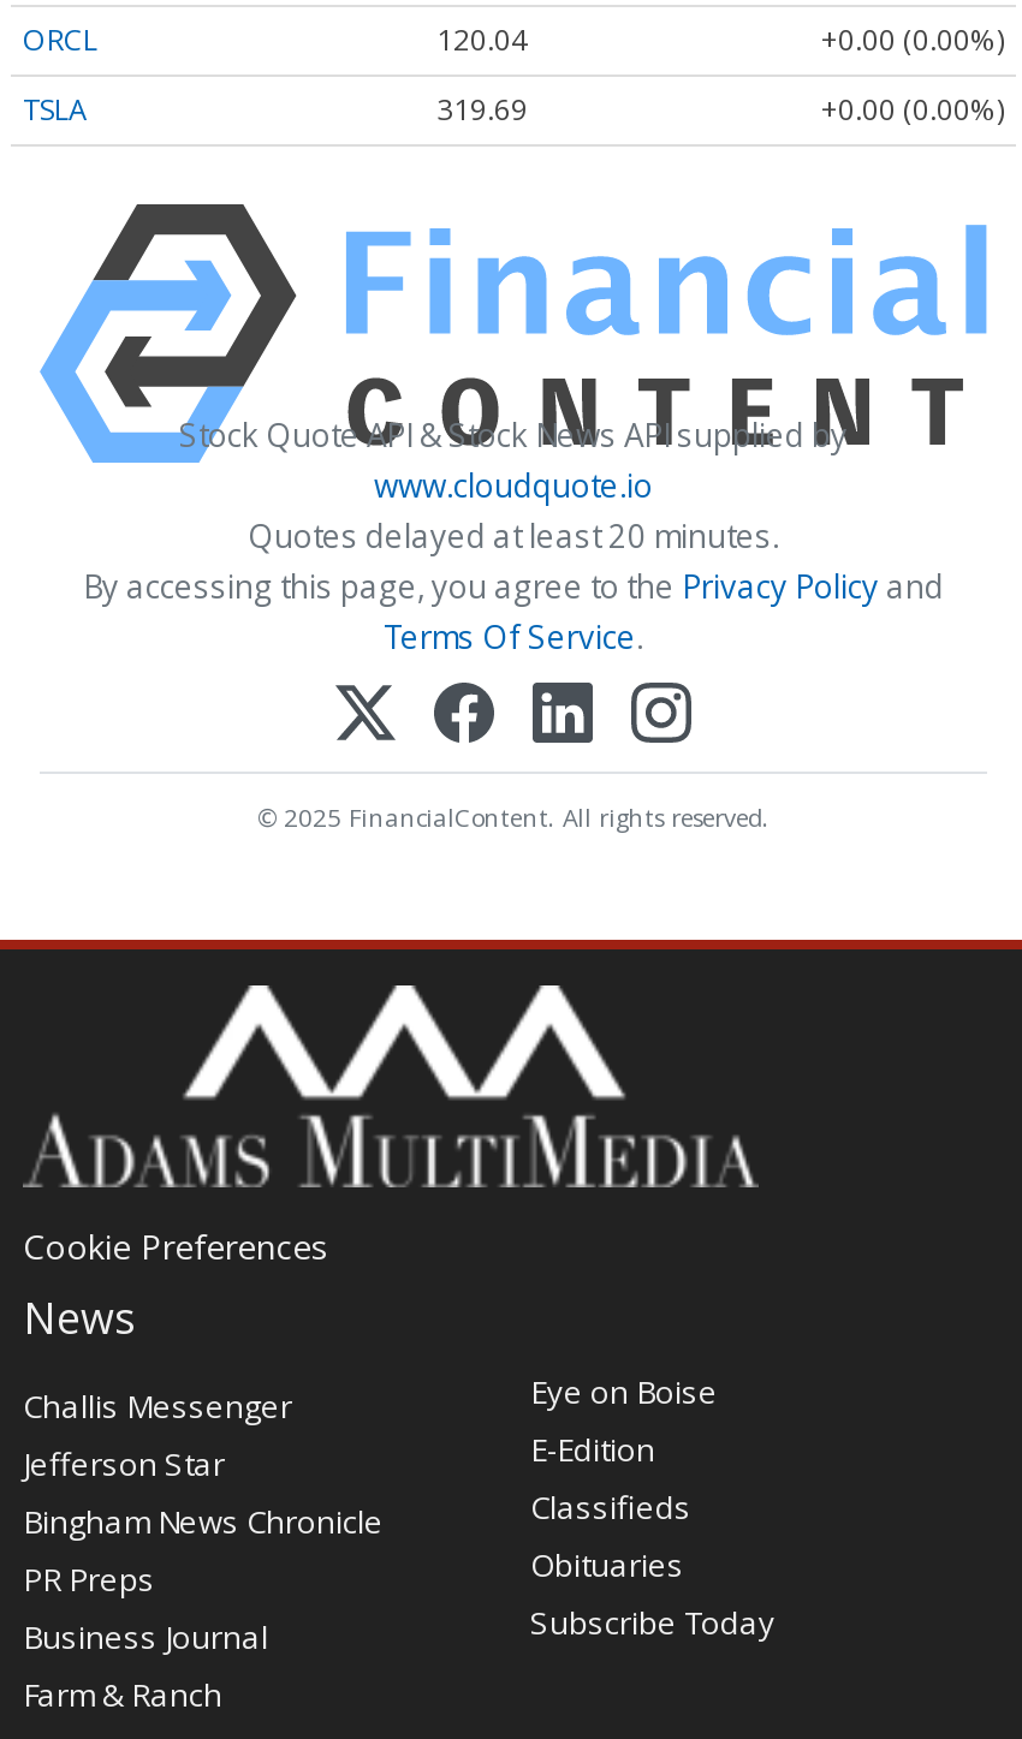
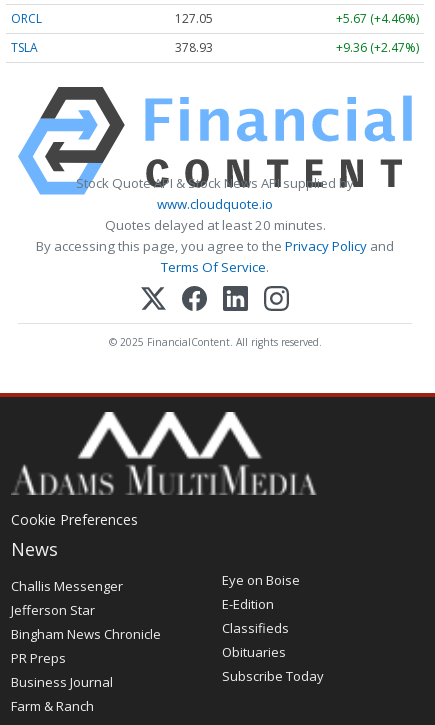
[436,18,528,59] 120.04 -> [175,9,213,26] 127.05
[821,18,1004,59] +0.00 (0.00%) -> [336,9,419,26] +5.67 (+4.46%)
[436,88,528,129] 319.69 -> [175,38,213,55] 378.93
[821,88,1004,129] +0.00 (0.00%) -> [336,38,419,55] +9.36 (+2.47%)

